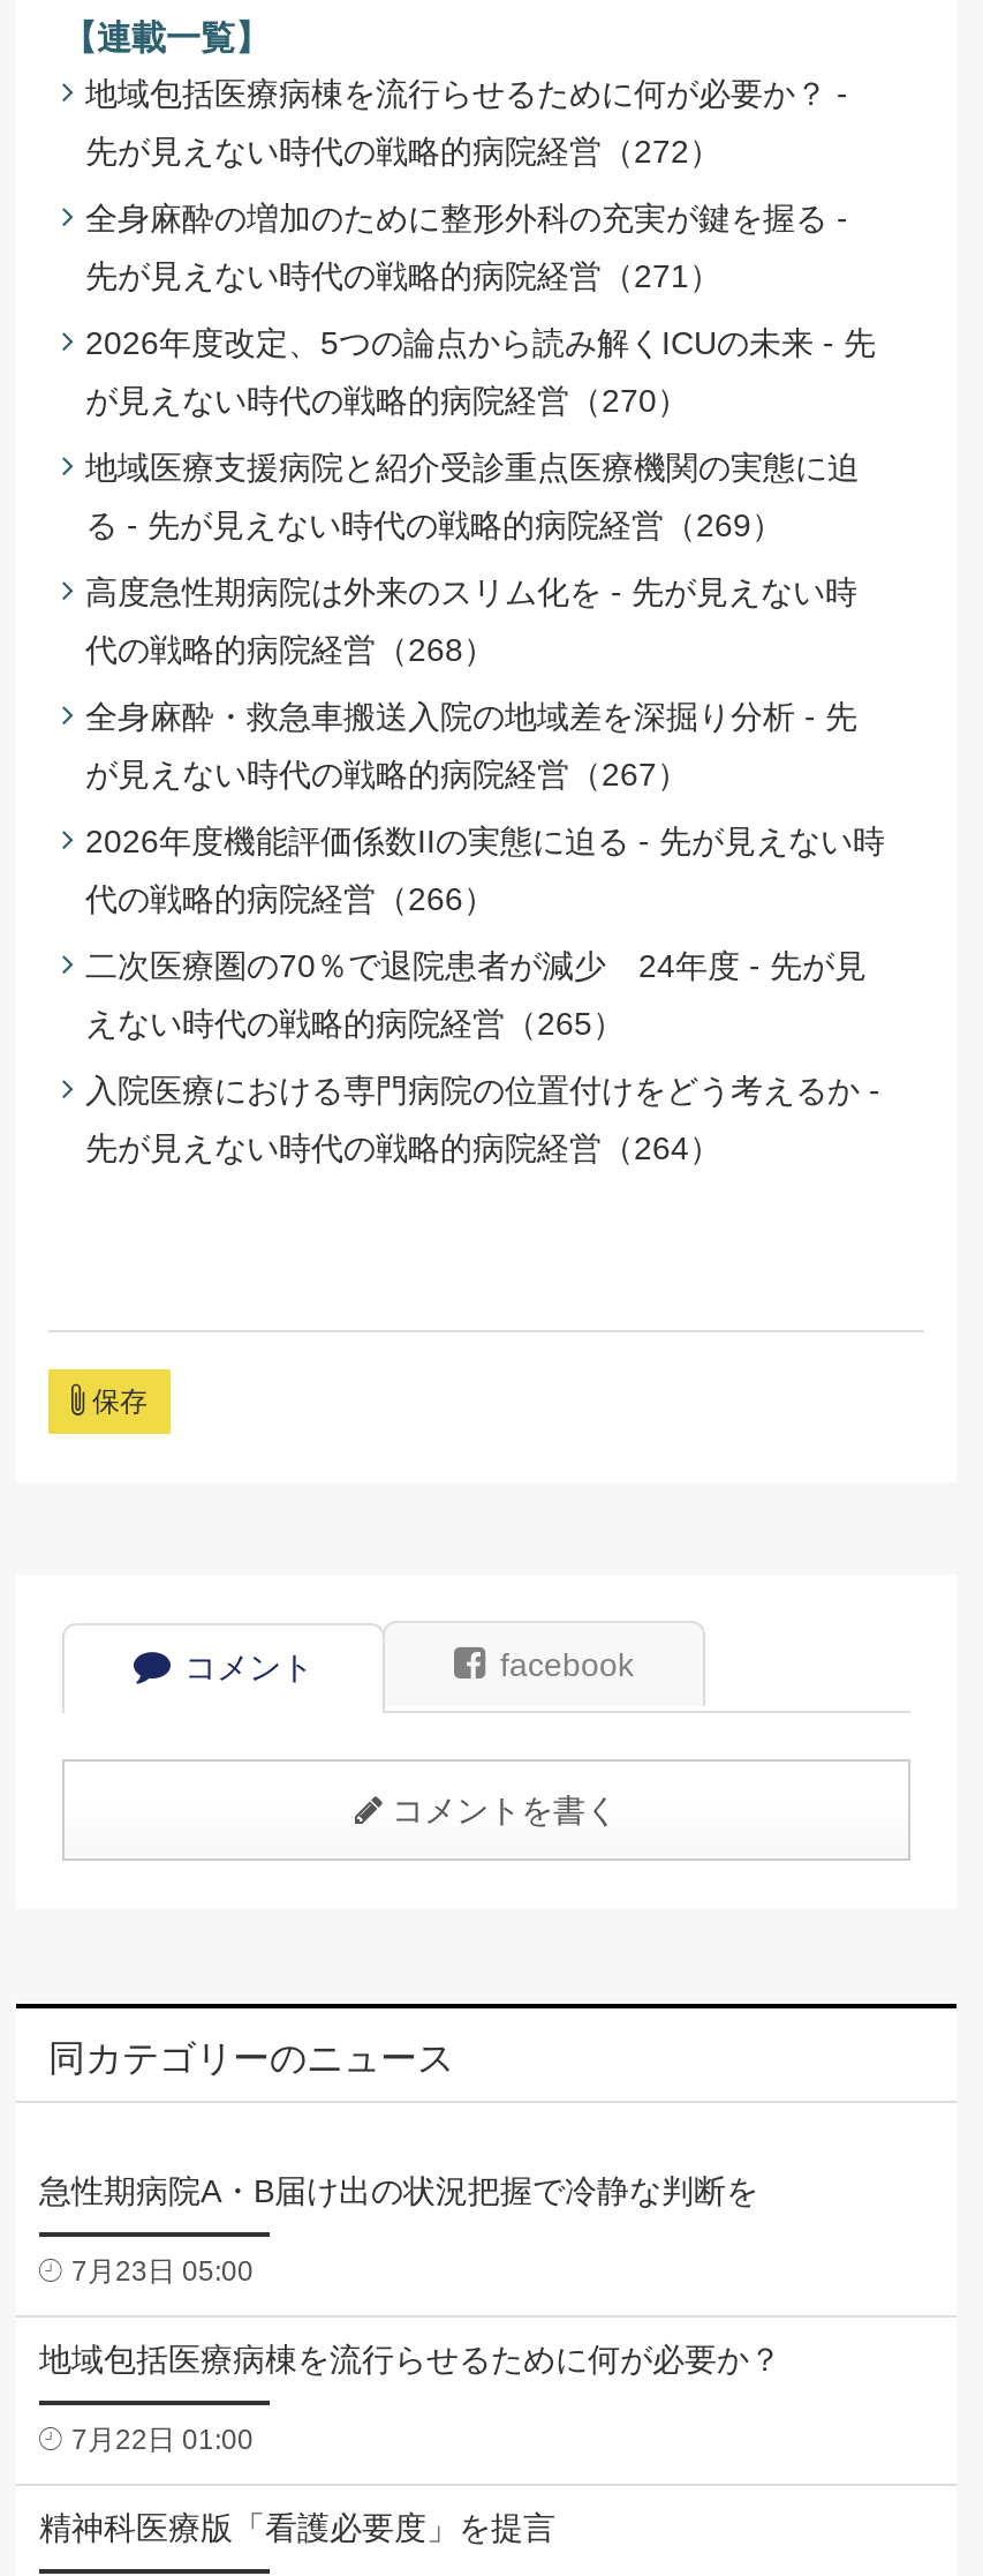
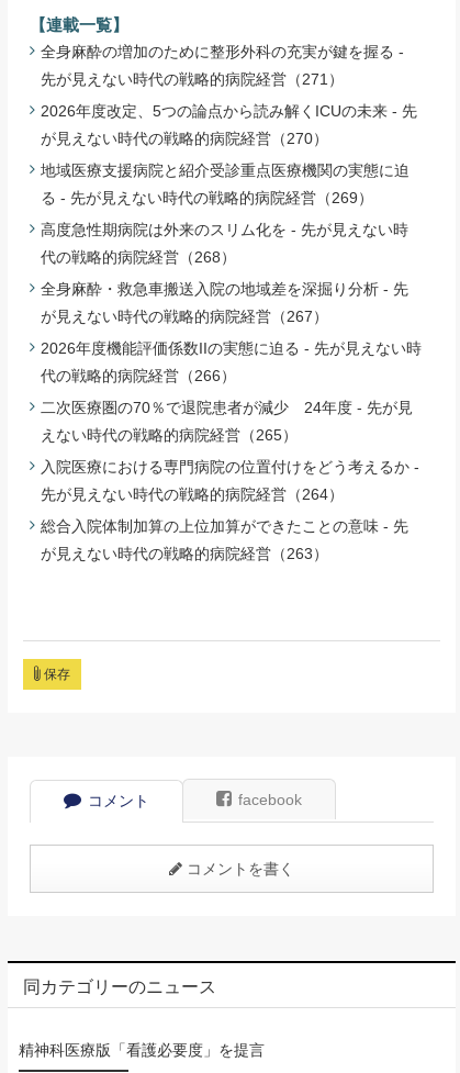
[85,74,848,169] 地域包括医療病棟を流行らせるために何が必要か？ - | 先が見えない時代の戦略的病院経営（272） -> none
none -> [41,517,408,562] 総合入院体制加算の上位加算ができたことの意味 - 先 | が見えない時代の戦略的病院経営（263）
[39,2172,781,2455] 急性期病院A・B届け出の状況把握で冷静な判断を | 7月23日 05:00 | 地域包括医療病棟を流行らせるために何が必要か？ | 7月22日 01:00 -> none

